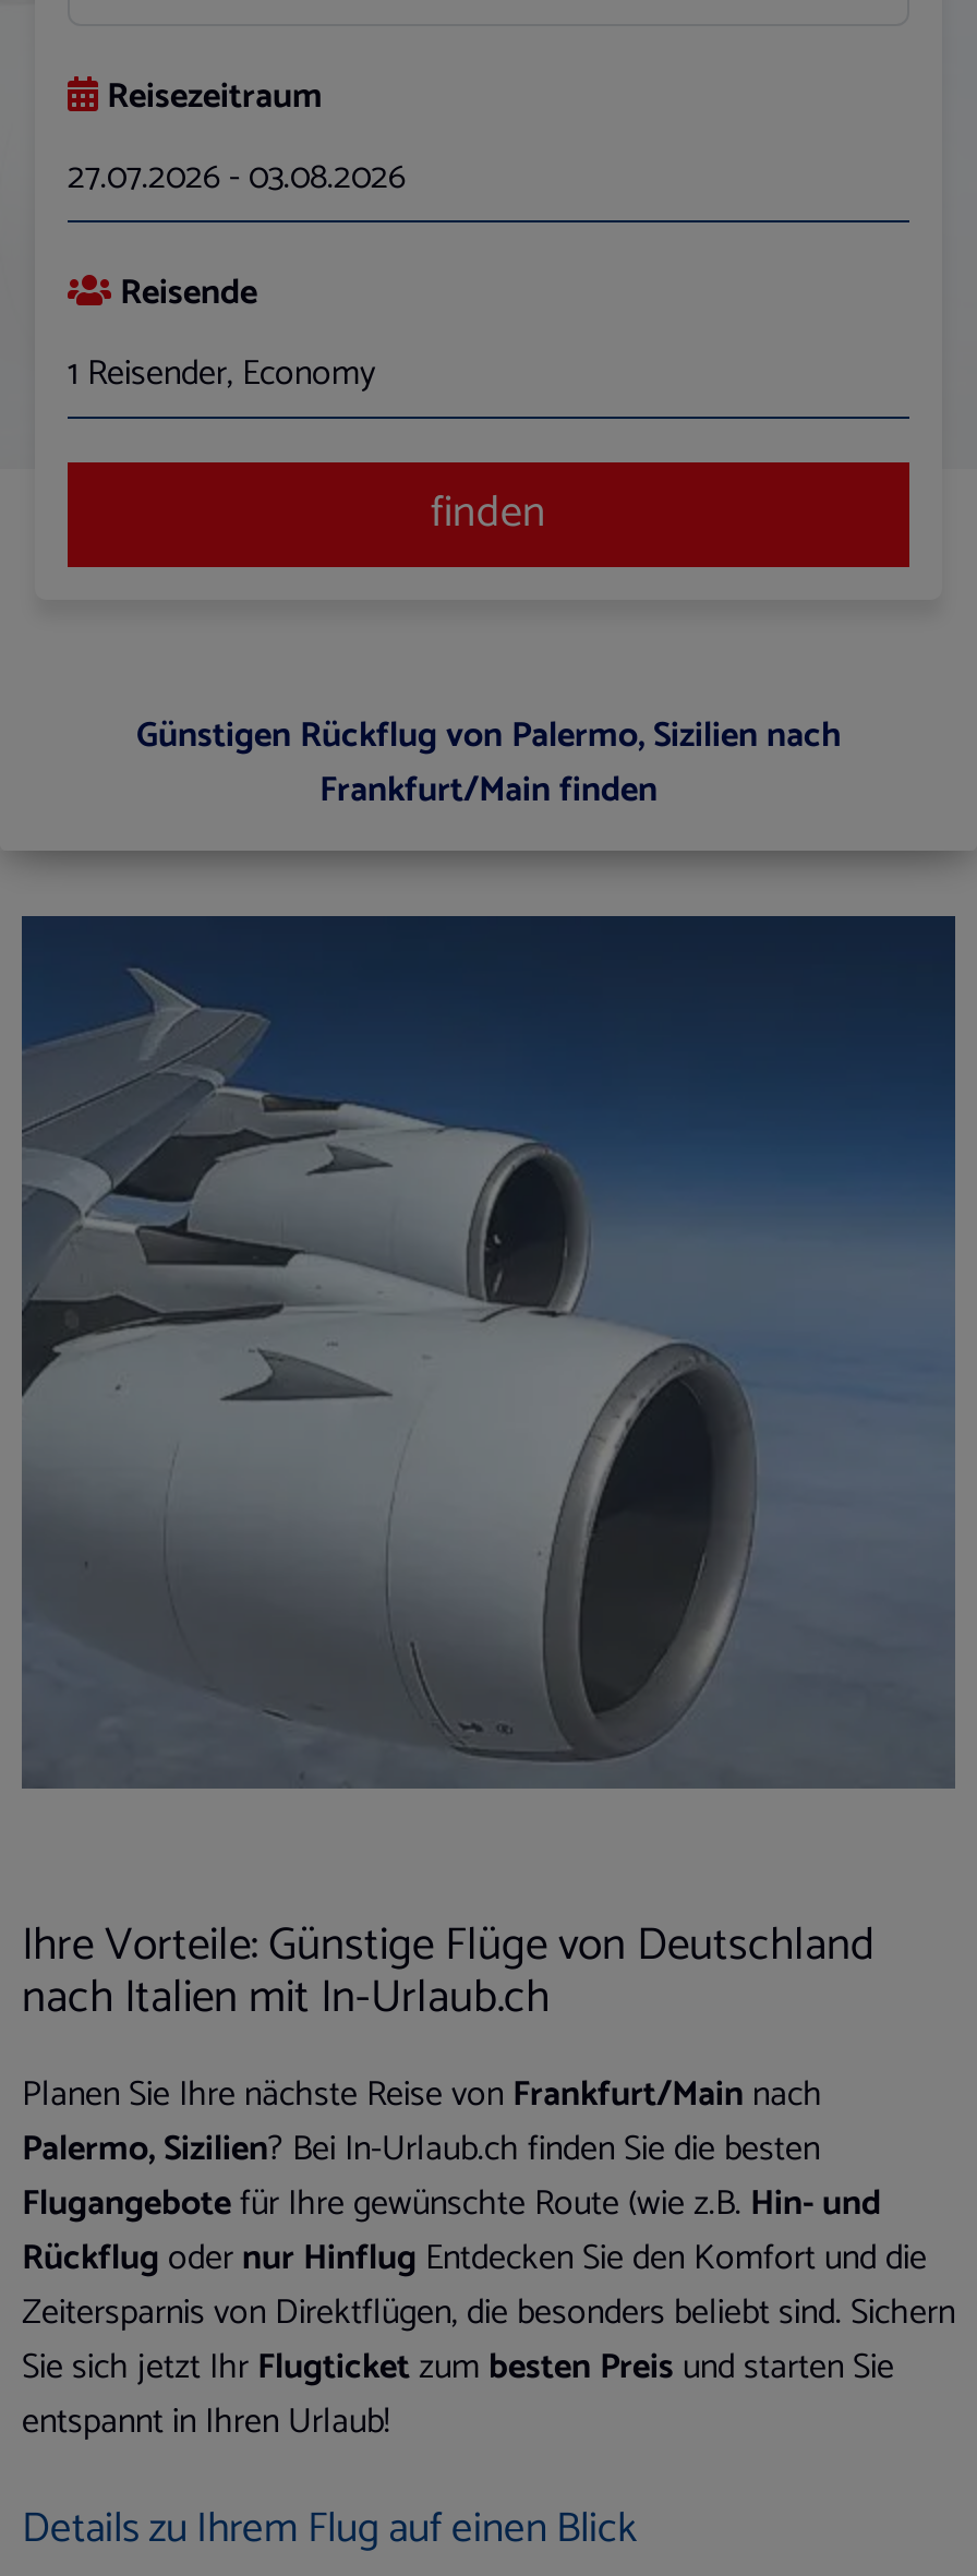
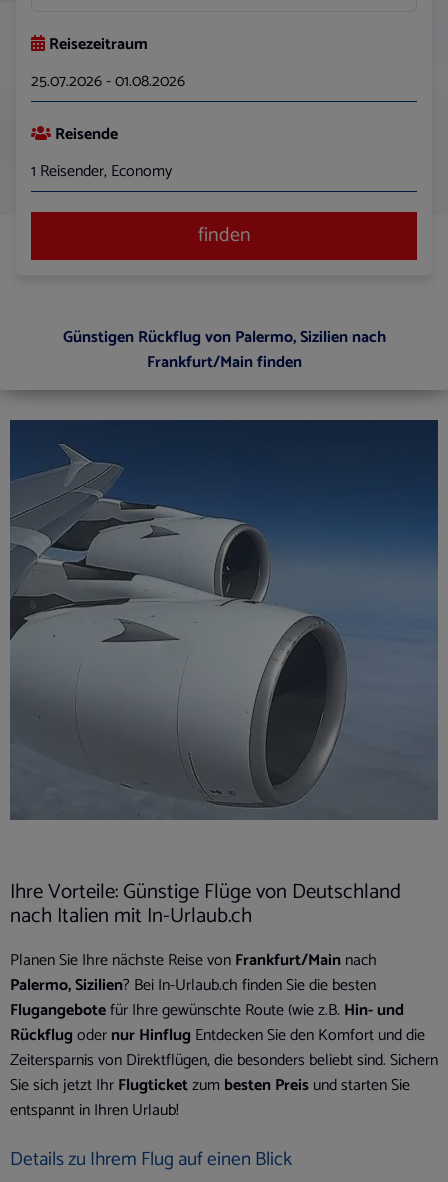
[68,147,406,206] 27.07.2026 - 03.08.2026 -> [31,68,185,95] 25.07.2026 - 01.08.2026

